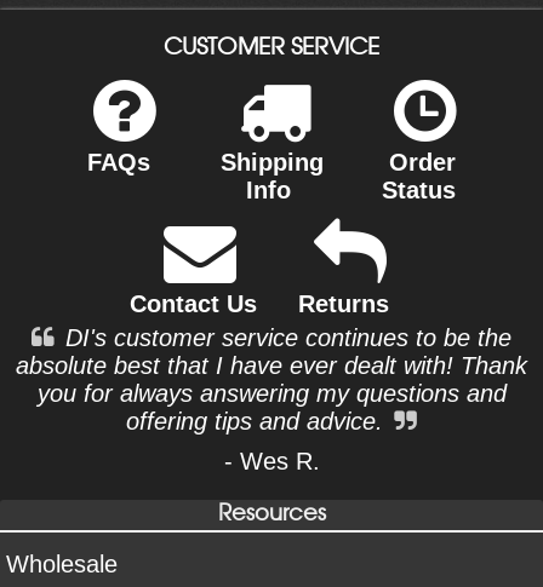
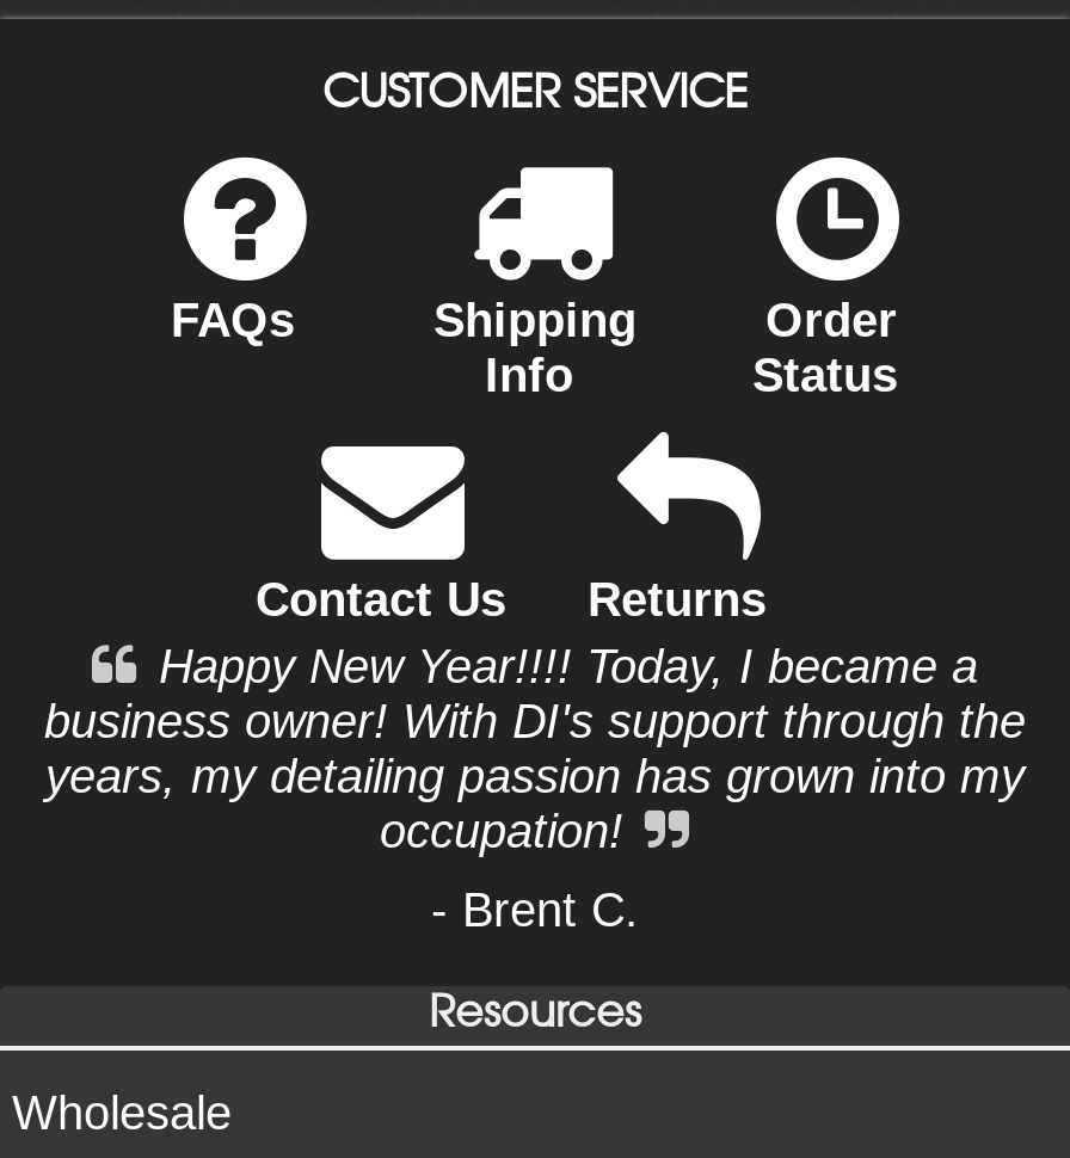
[16,324,527,434] DI's customer service continues to be the | absolute best that I have ever dealt with! Thank | you for always answering my questions and | offering tips and advice. -> [44,640,1026,857] Happy New Year!!!! Today, I became a | business owner! With DI's support through the | years, my detailing passion has grown into my | occupation!
[224,448,319,474] - Wes R. -> [431,883,639,936] - Brent C.

